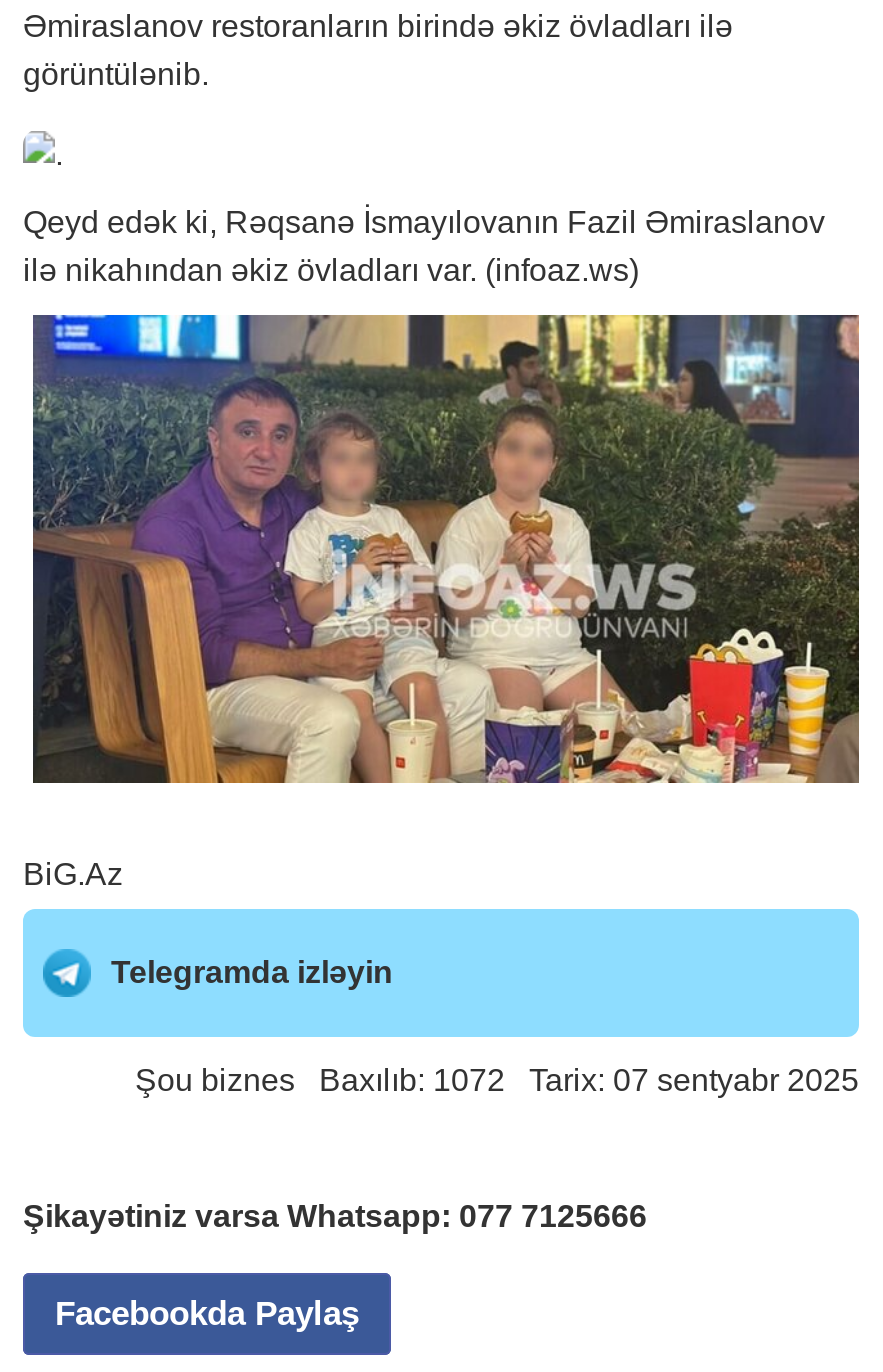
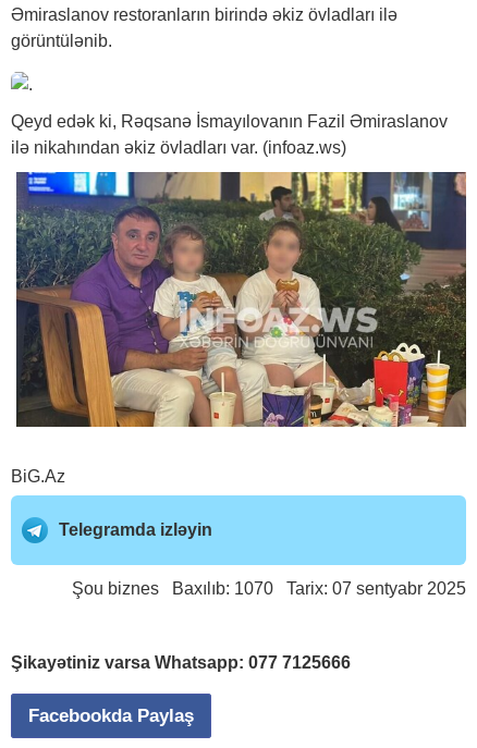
[135,1064,859,1098] Şou biznes Baxılıb: 1072 Tarix: 07 sentyabr 2025 -> [72,580,466,598] Şou biznes Baxılıb: 1070 Tarix: 07 sentyabr 2025

